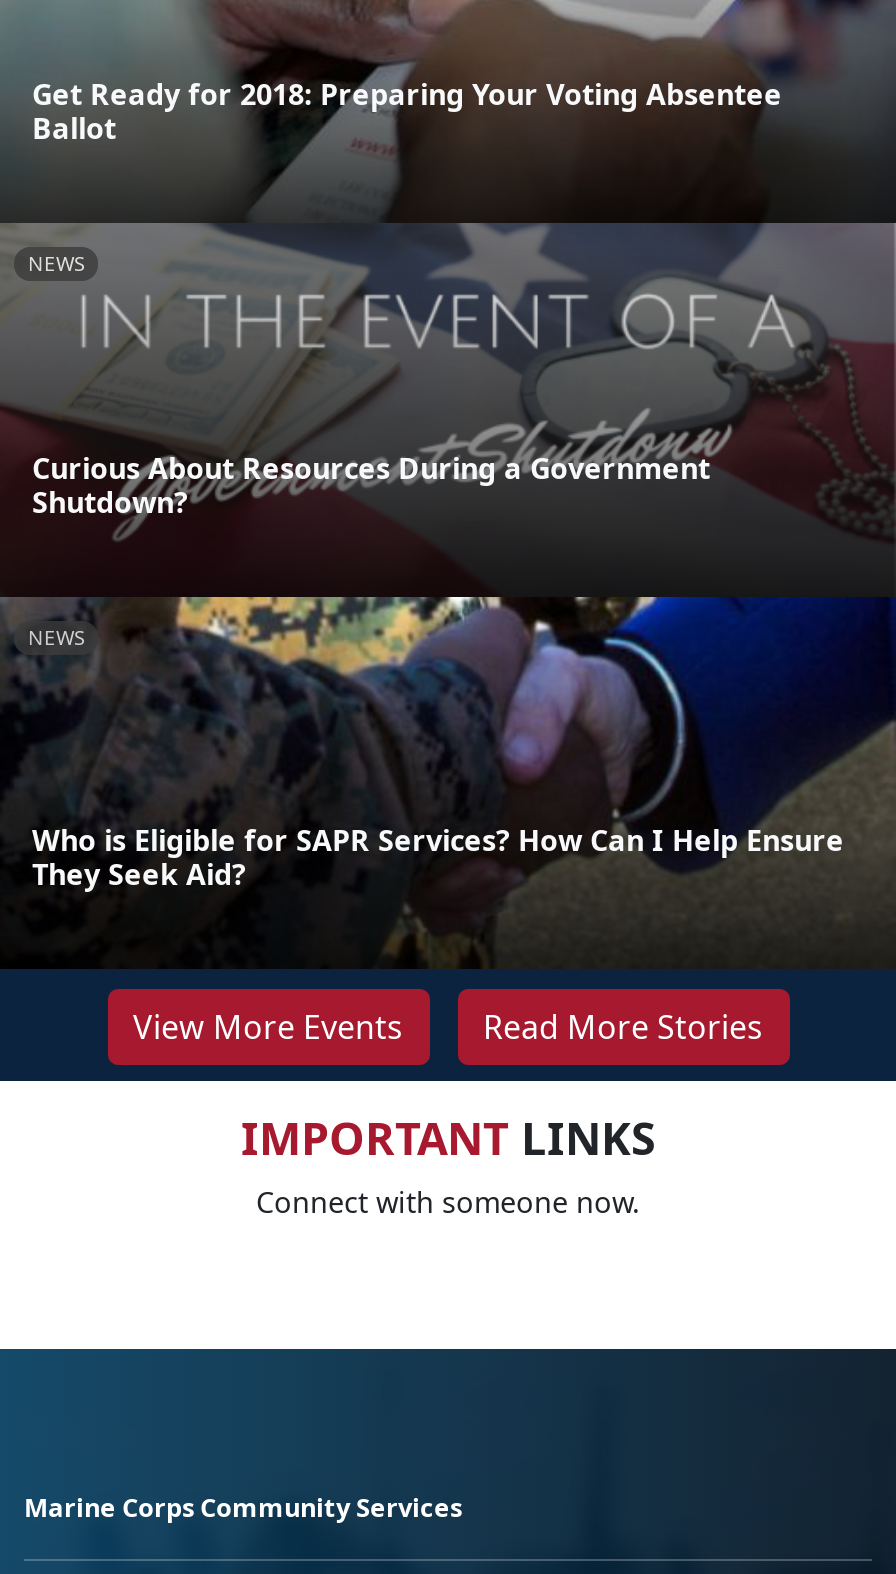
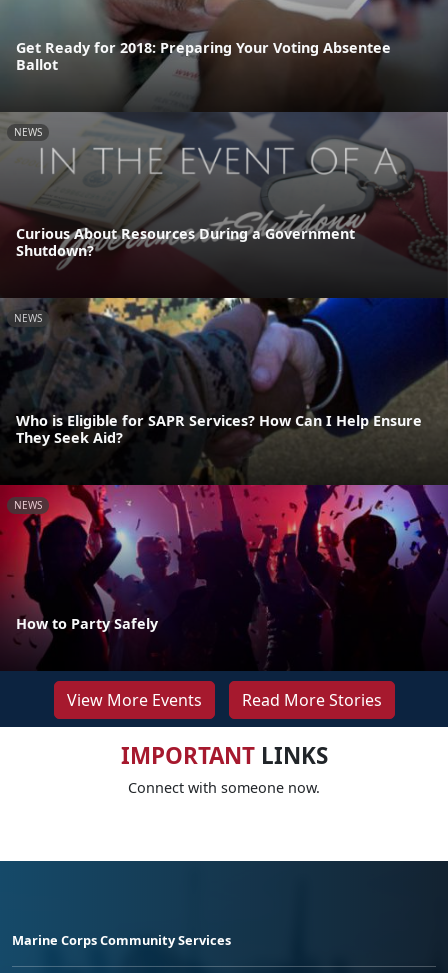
none -> [3,484,445,670] [image] | NEWS
none -> [16,614,158,633] How to Party Safely

